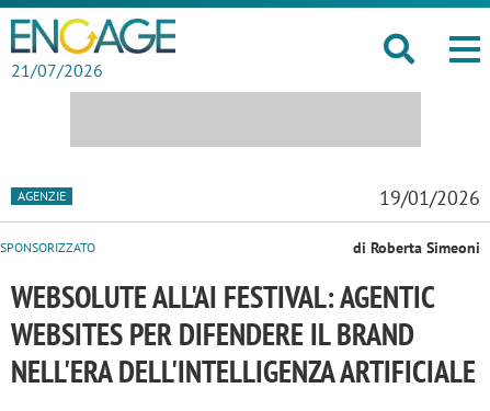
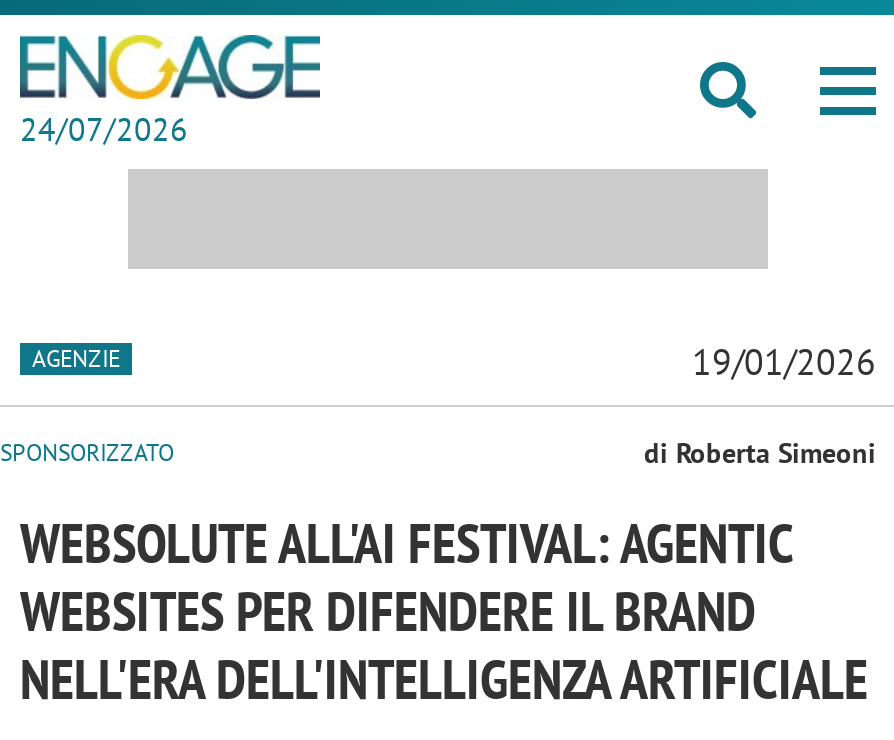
[11,59,103,81] 21/07/2026 -> [20,109,188,149] 24/07/2026

